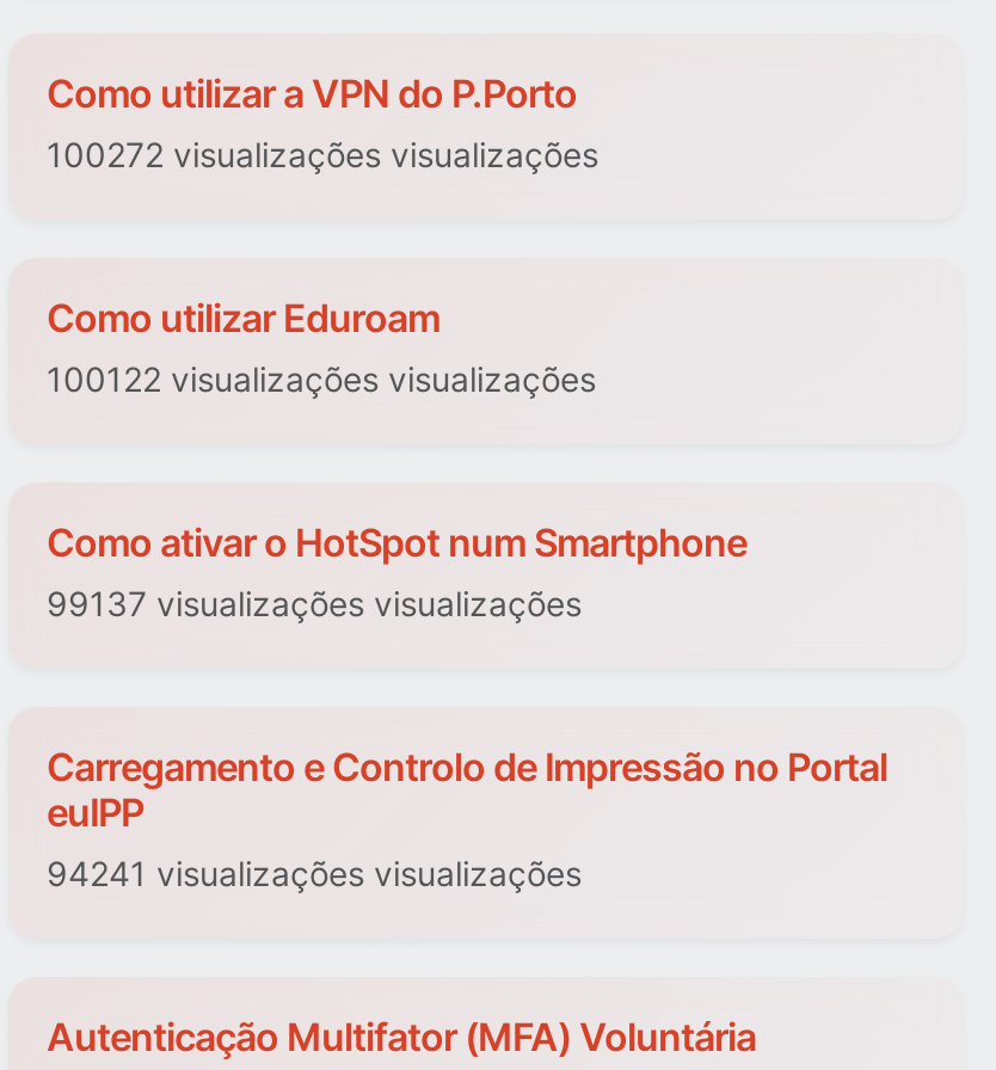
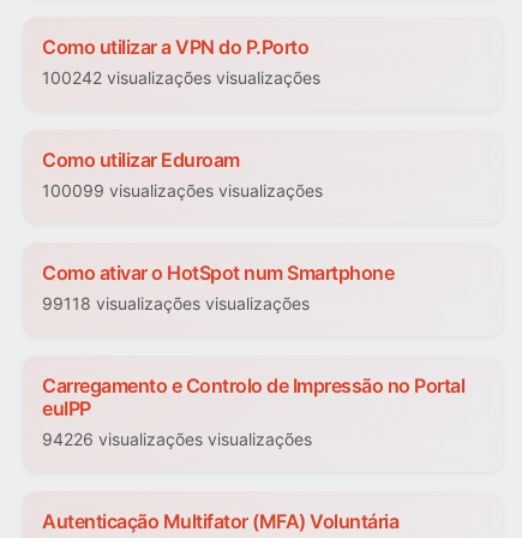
[47,135,598,176] 100272 visualizações visualizações -> [42,68,320,88] 100242 visualizações visualizações
[47,359,596,400] 100122 visualizações visualizações -> [42,181,323,201] 100099 visualizações visualizações
[47,584,582,625] 99137 visualizações visualizações -> [42,294,310,314] 99118 visualizações visualizações
[47,854,582,894] 94241 visualizações visualizações -> [42,429,312,450] 94226 visualizações visualizações

